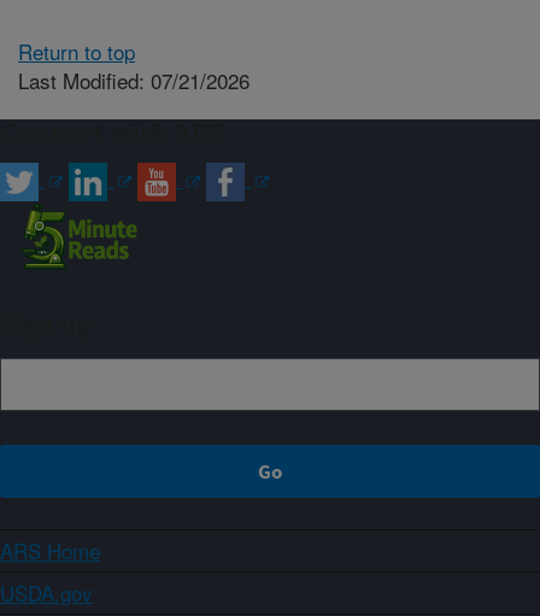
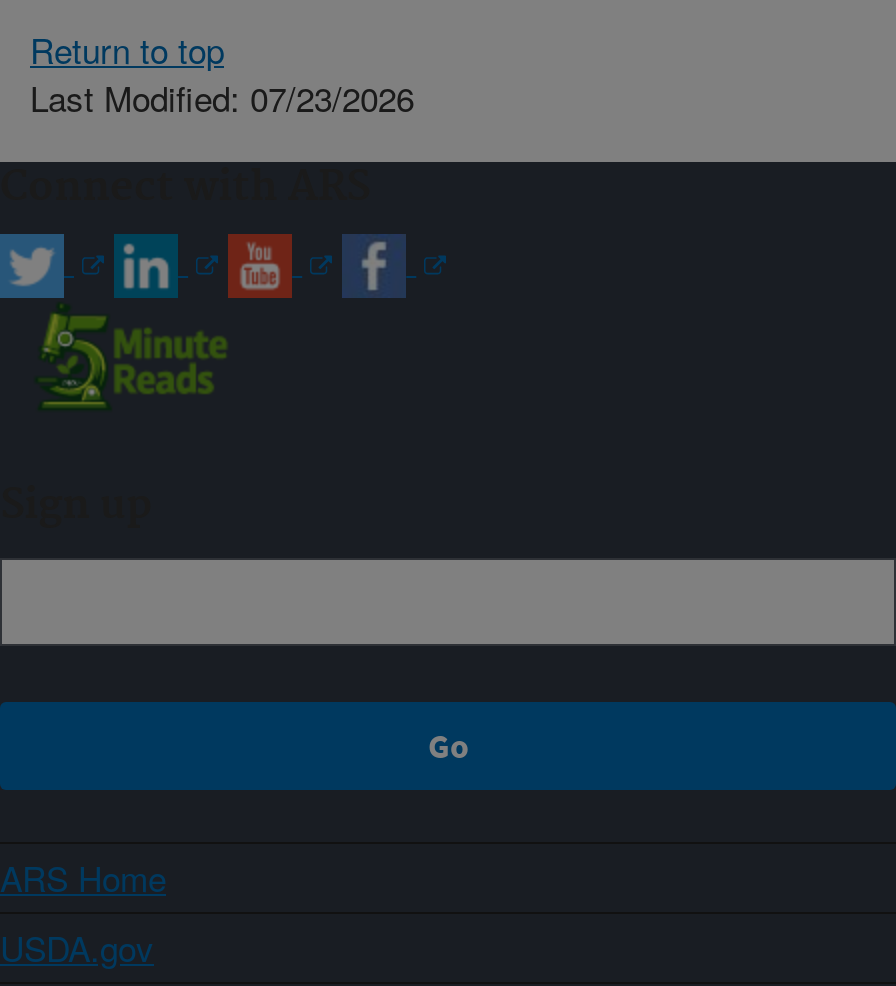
[18,64,250,95] Last Modified: 07/21/2026 -> [30,71,414,121] Last Modified: 07/23/2026

